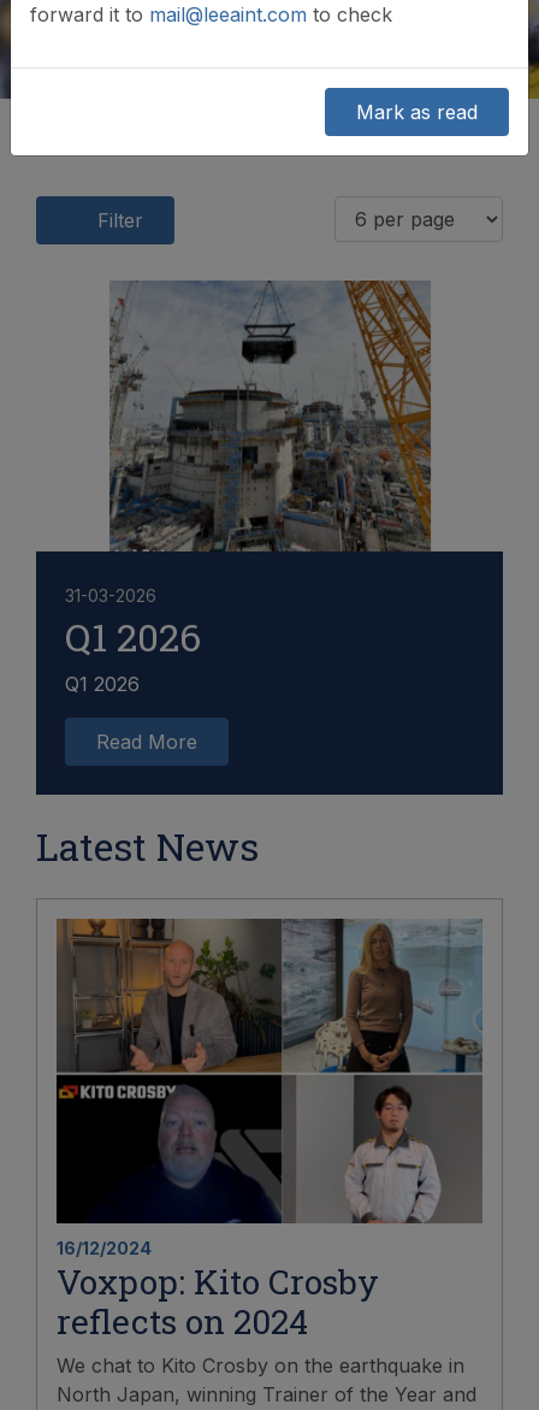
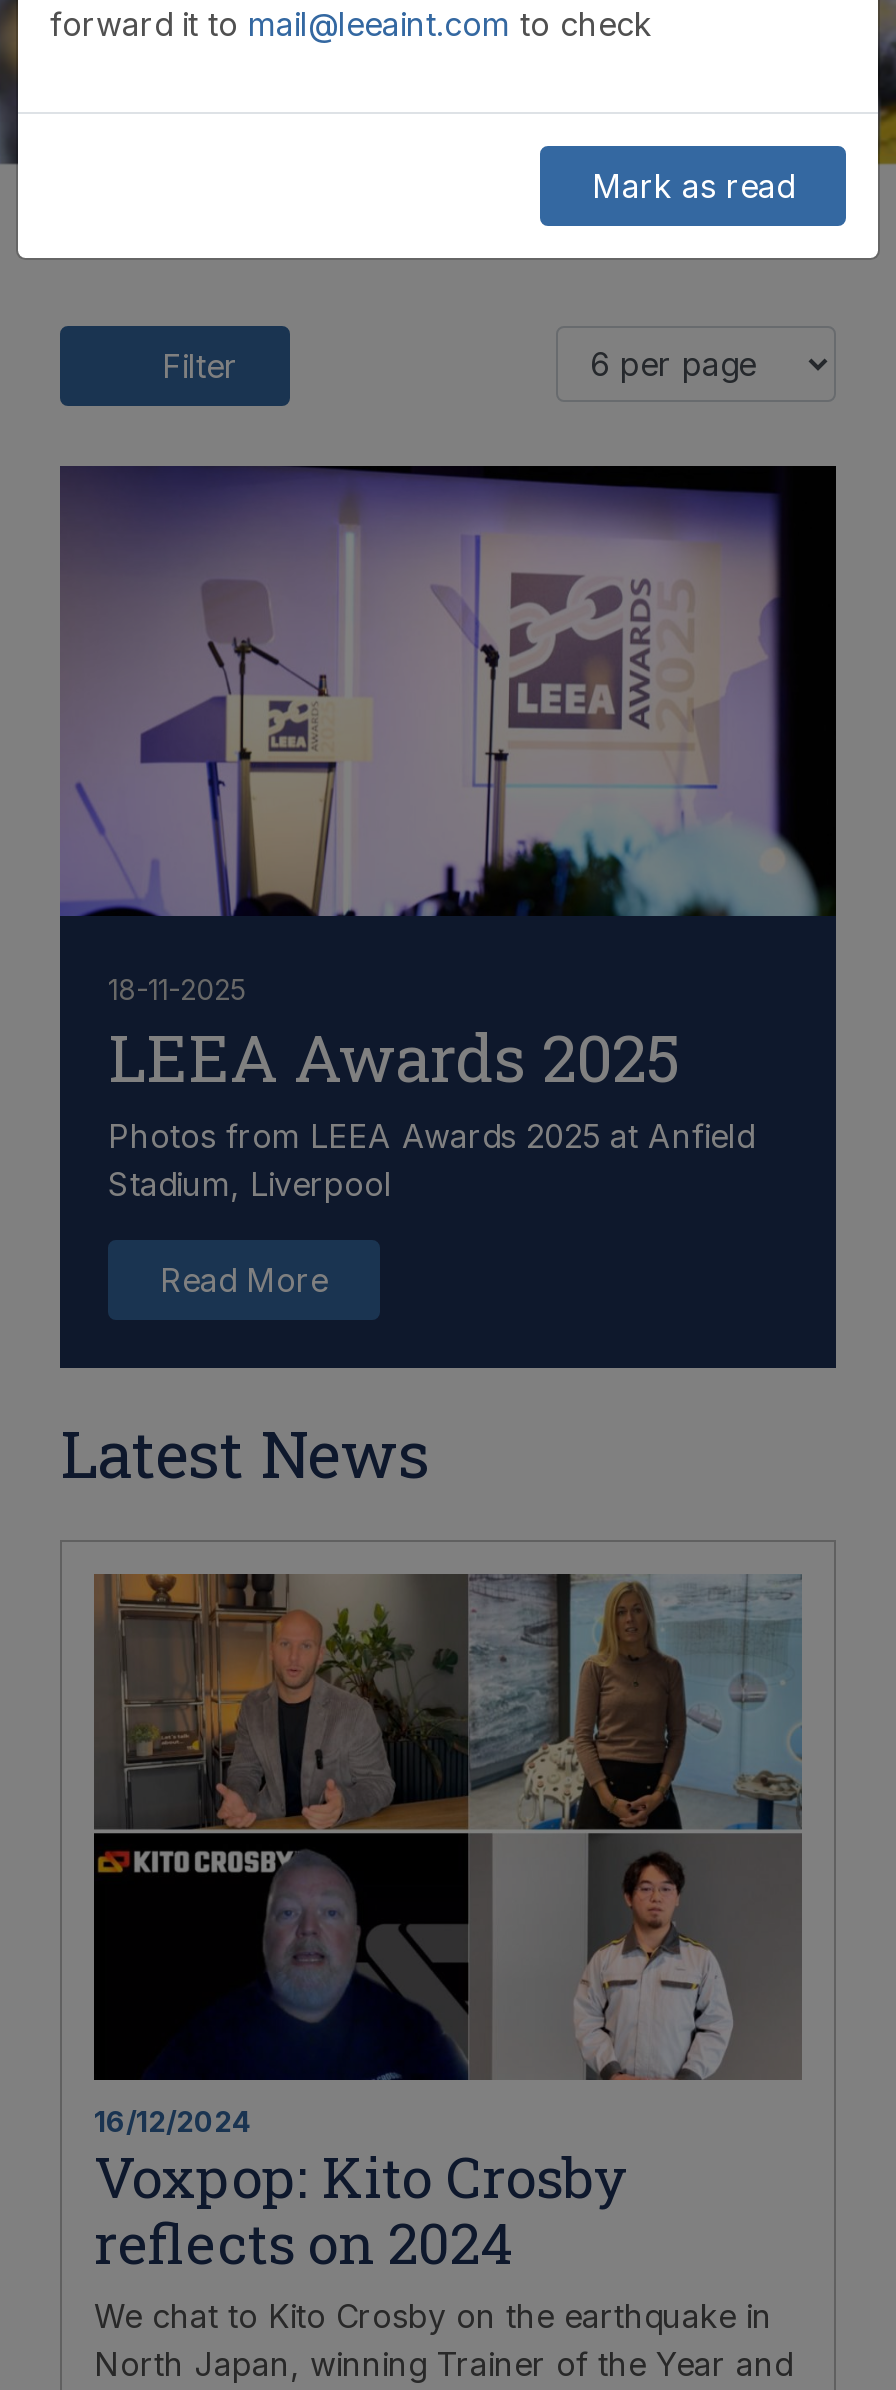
[37,281,503,696] [image] | 31-03-2026 | Q1 2026 | Q1 2026 -> [60,464,838,1203] [image] | 18-11-2025 | LEEA Awards 2025 | Photos from LEEA Awards 2025 at Anfield | Stadium, Liverpool

